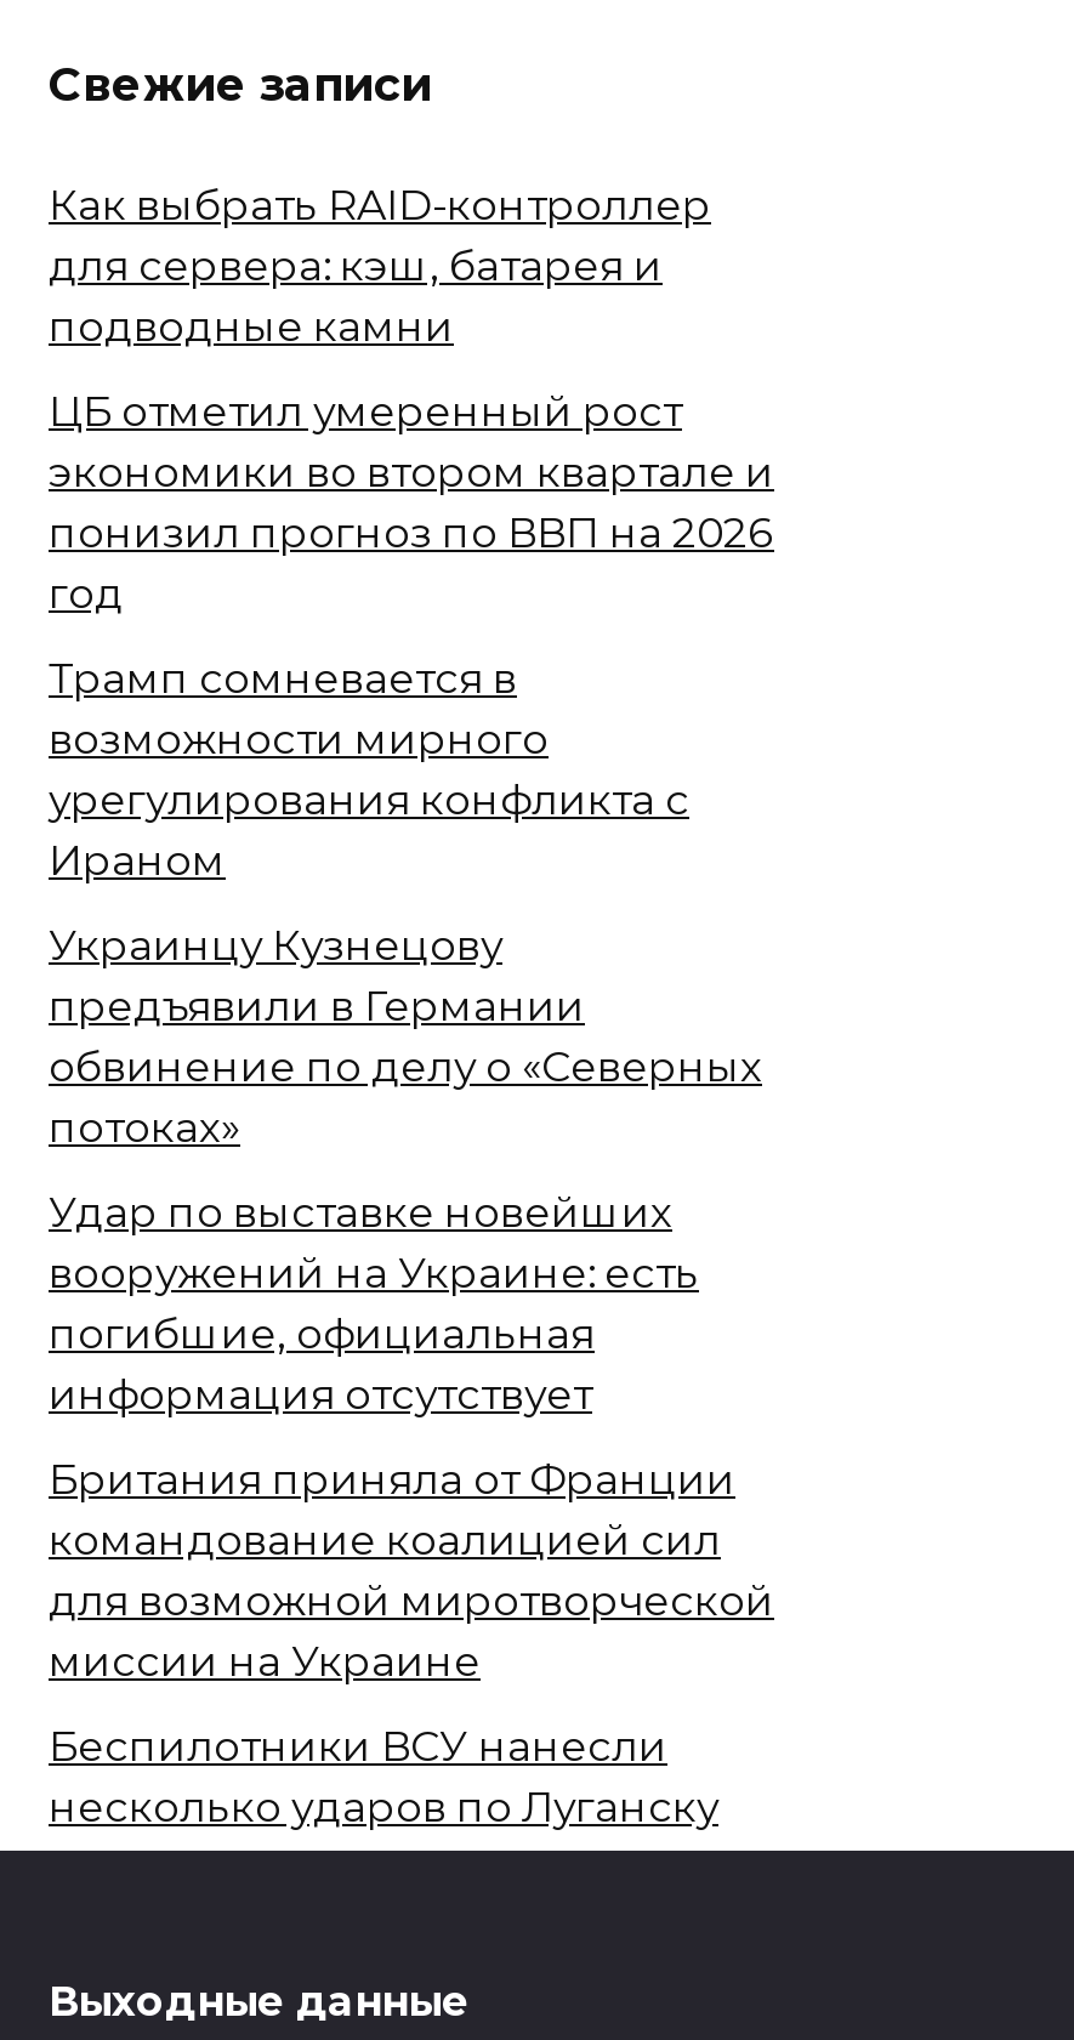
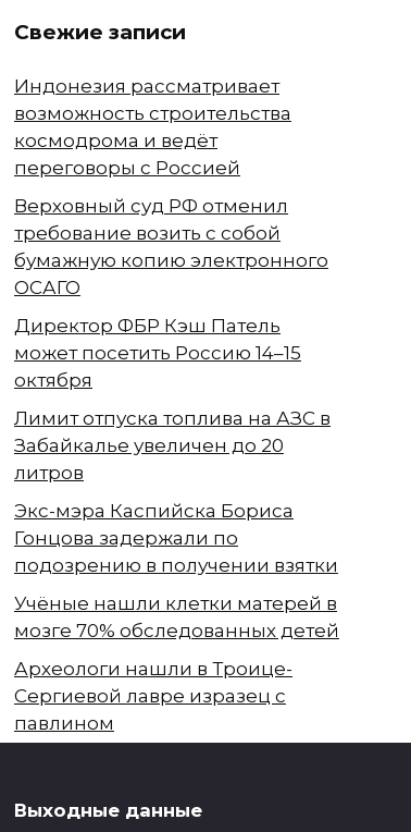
[49,182,711,352] Как выбрать RAID-контроллер | для сервера: кэш, батарея и | подводные камни -> [14,76,291,179] Индонезия рассматривает | возможность строительства | космодрома и ведёт | переговоры с Россией
[49,388,774,619] ЦБ отметил умеренный рост | экономики во втором квартале и | понизил прогноз по ВВП на 2026 | год -> [14,195,328,299] Верховный суд РФ отменил | требование возить с собой | бумажную копию электронного | ОСАГО
[49,655,689,886] Трамп сомневается в | возможности мирного | урегулирования конфликта с | Ираном -> [14,315,301,391] Директор ФБР Кэш Патель | может посетить Россию 14–15 | октября
[49,922,762,1153] Украинцу Кузнецову | предъявили в Германии | обвинение по делу о «Северных | потоках» -> [14,408,331,484] Лимит отпуска топлива на АЗС в | Забайкалье увеличен до 20 | литров
[49,1189,699,1420] Удар по выставке новейших | вооружений на Украине: есть | погибшие, официальная | информация отсутствует -> [14,500,338,577] Экс-мэра Каспийска Бориса | Гонцова задержали по | подозрению в получении взятки
[49,1456,774,1687] Британия приняла от Франции | командование коалицией сил | для возможной миротворческой | миссии на Украине -> [14,593,339,642] Учёные нашли клетки матерей в | мозге 70% обследованных детей
[49,1723,718,1832] Беспилотники ВСУ нанесли | несколько ударов по Луганску -> [14,658,292,735] Археологи нашли в Троице- | Сергиевой лавре изразец с | павлином

